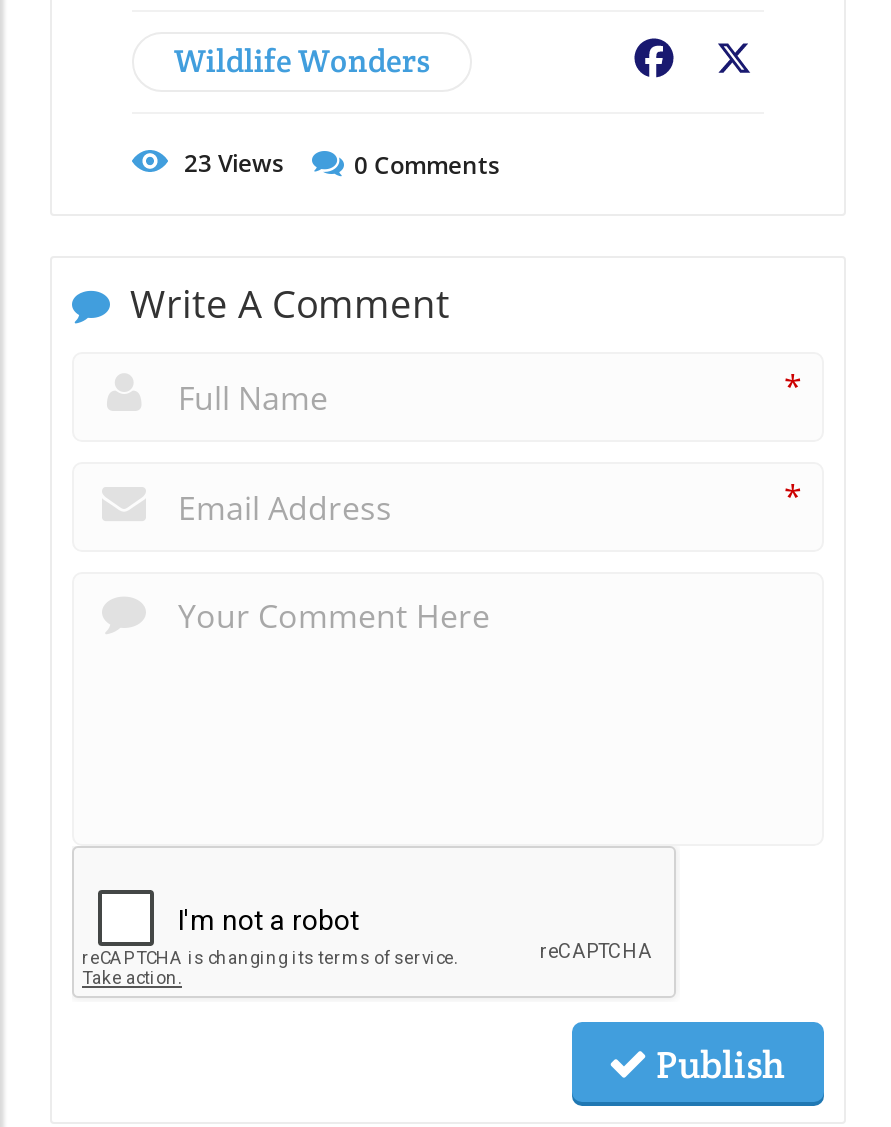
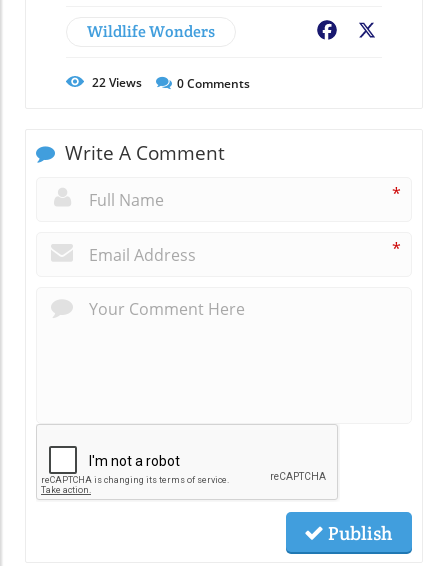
[184,145,284,179] 23 Views -> [92,74,142,91] 22 Views

